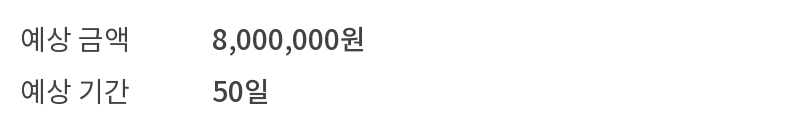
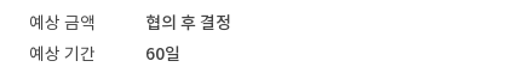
[212,22,366,58] 8,000,000원 -> [145,12,231,34] 협의 후 결정
[212,74,270,110] 50일 -> [145,43,180,65] 60일

